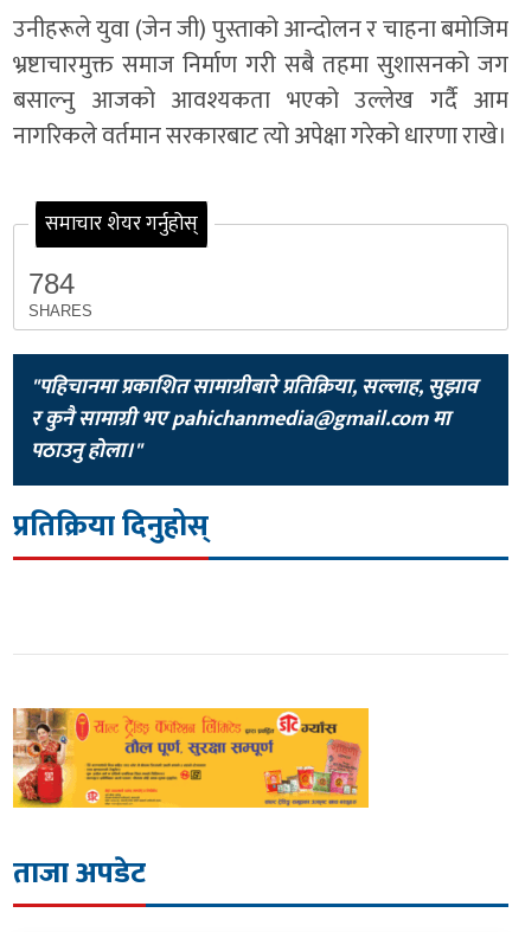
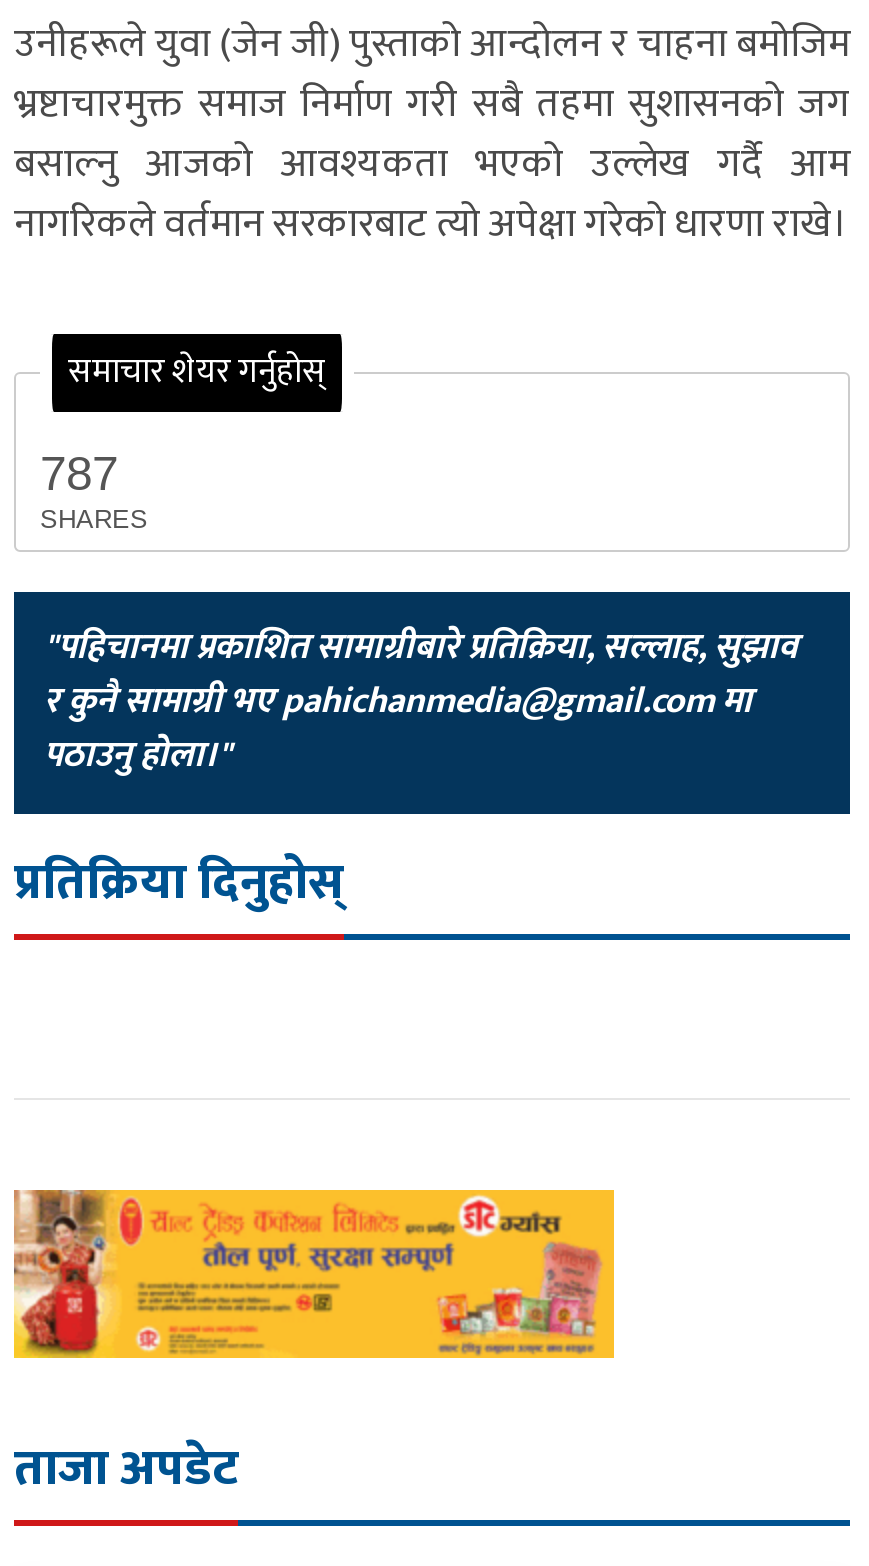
[28,268,75,300] 784 -> [40,447,118,501] 787

